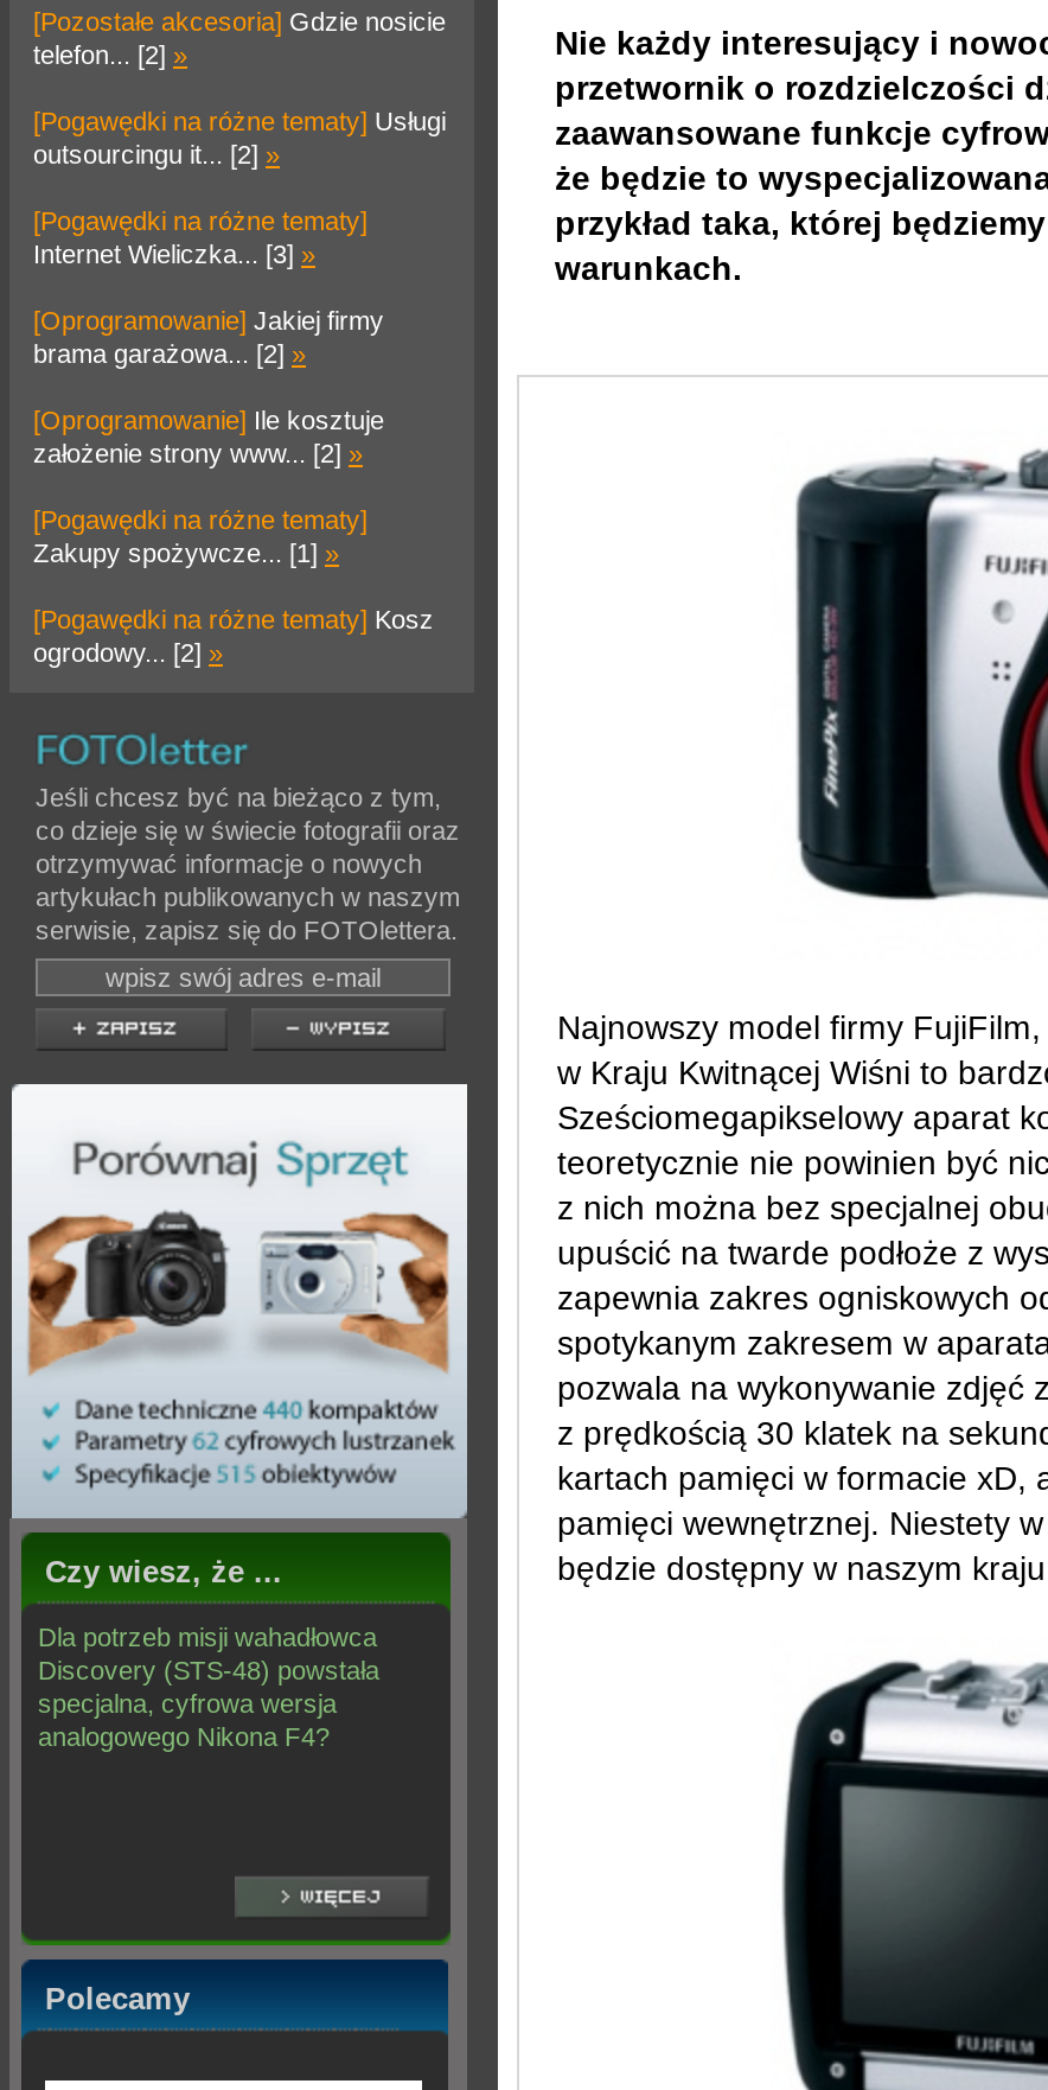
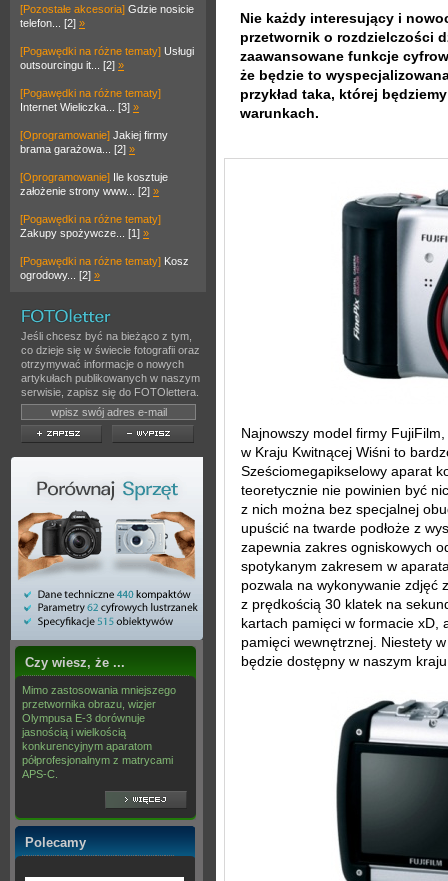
[38,1623,379,1751] Dla potrzeb misji wahadłowca | Discovery (STS-48) powstała | specjalna, cyfrowa wersja | analogowego Nikona F4? -> [22,684,176,780] Mimo zastosowania mniejszego | przetwornika obrazu, wizjer | Olympusa E-3 dorównuje | jasnością i wielkością | konkurencyjnym aparatom | półprofesjonalnym z matrycami | APS-C.

